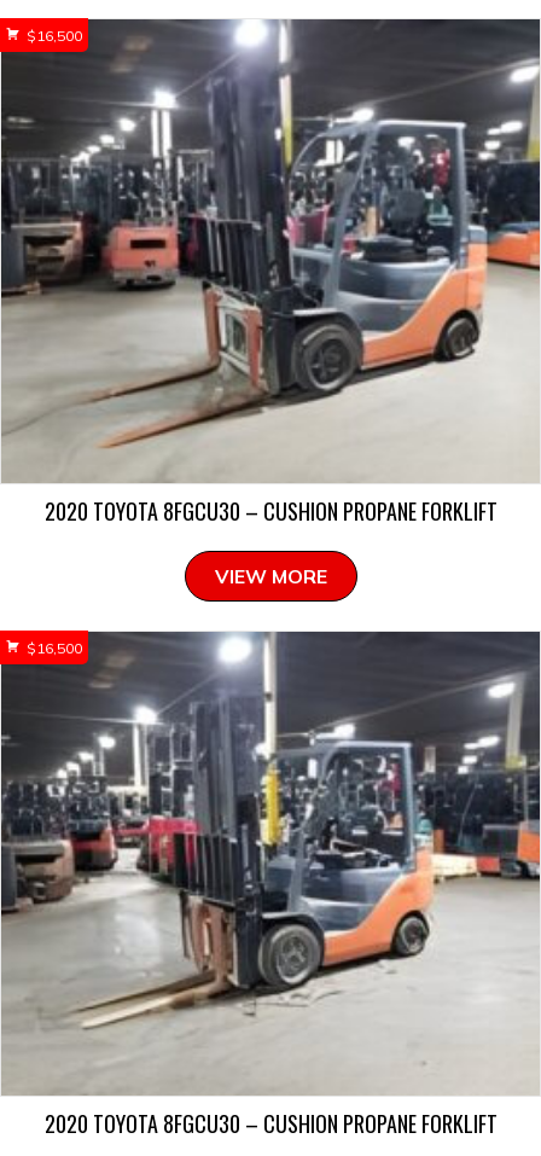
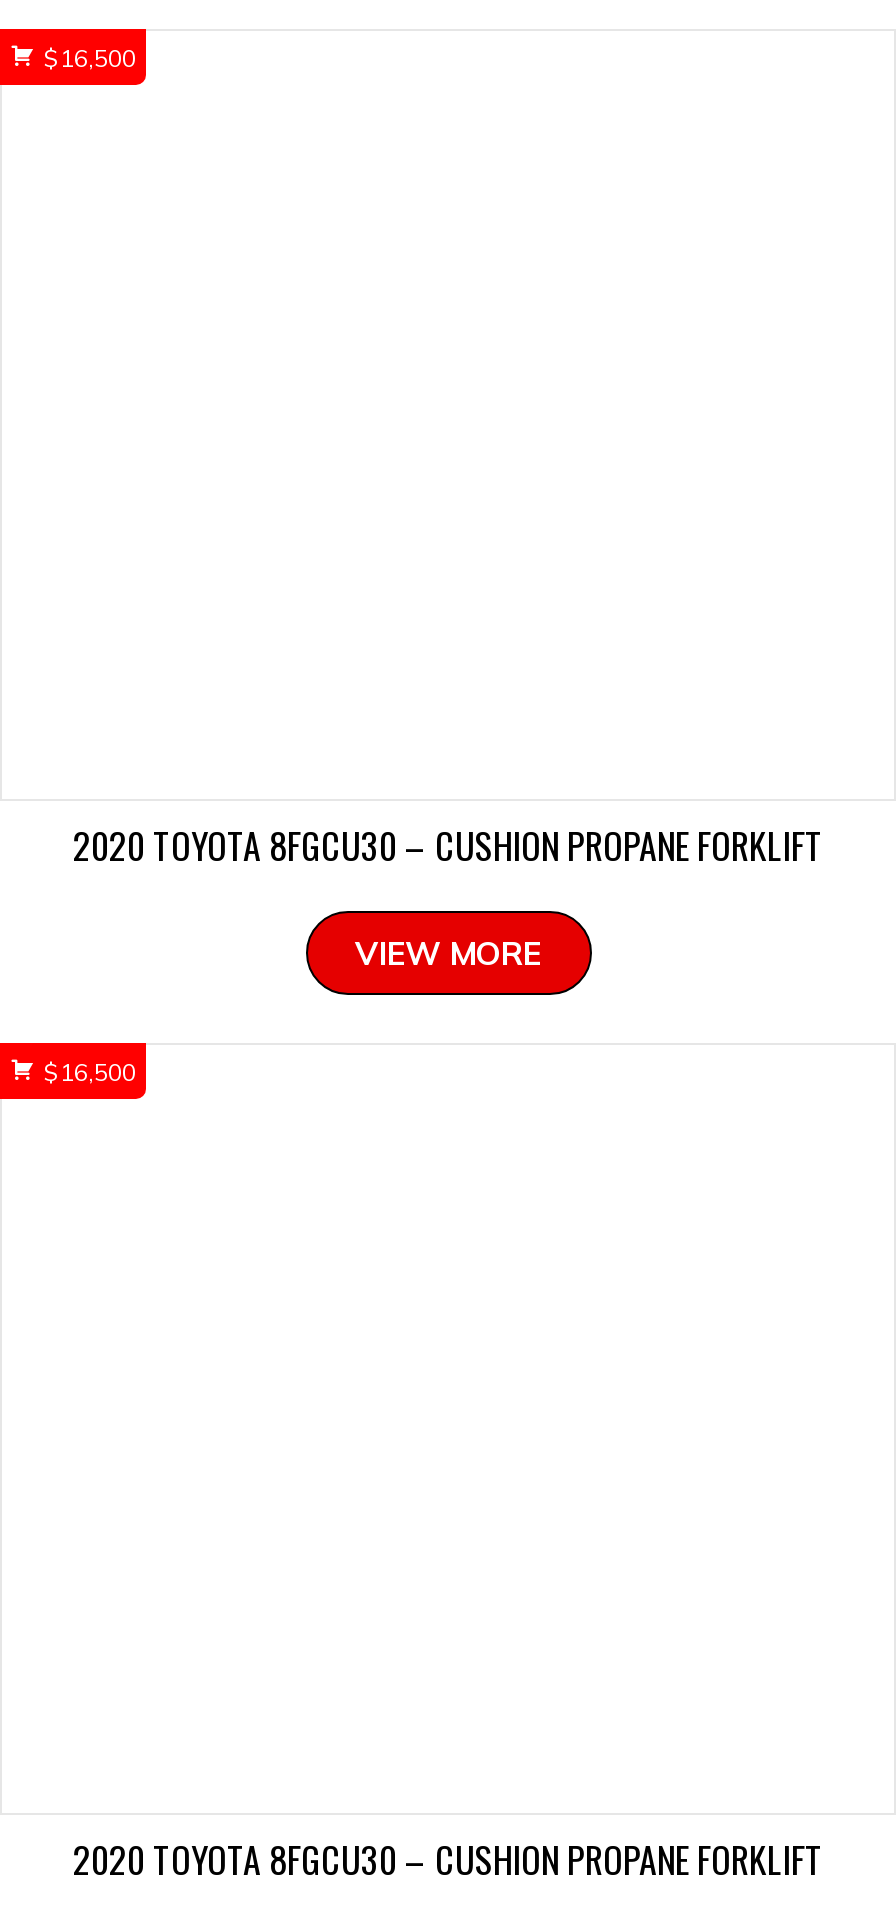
[4,18,537,484] [image] -> none
[4,631,537,1097] [image] -> none

